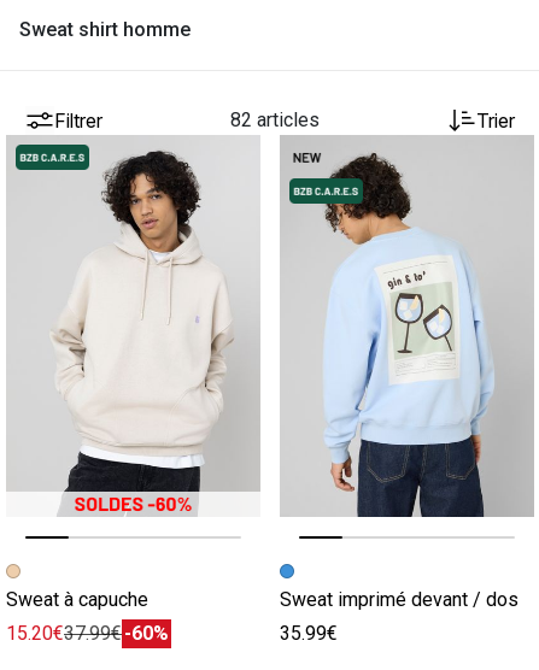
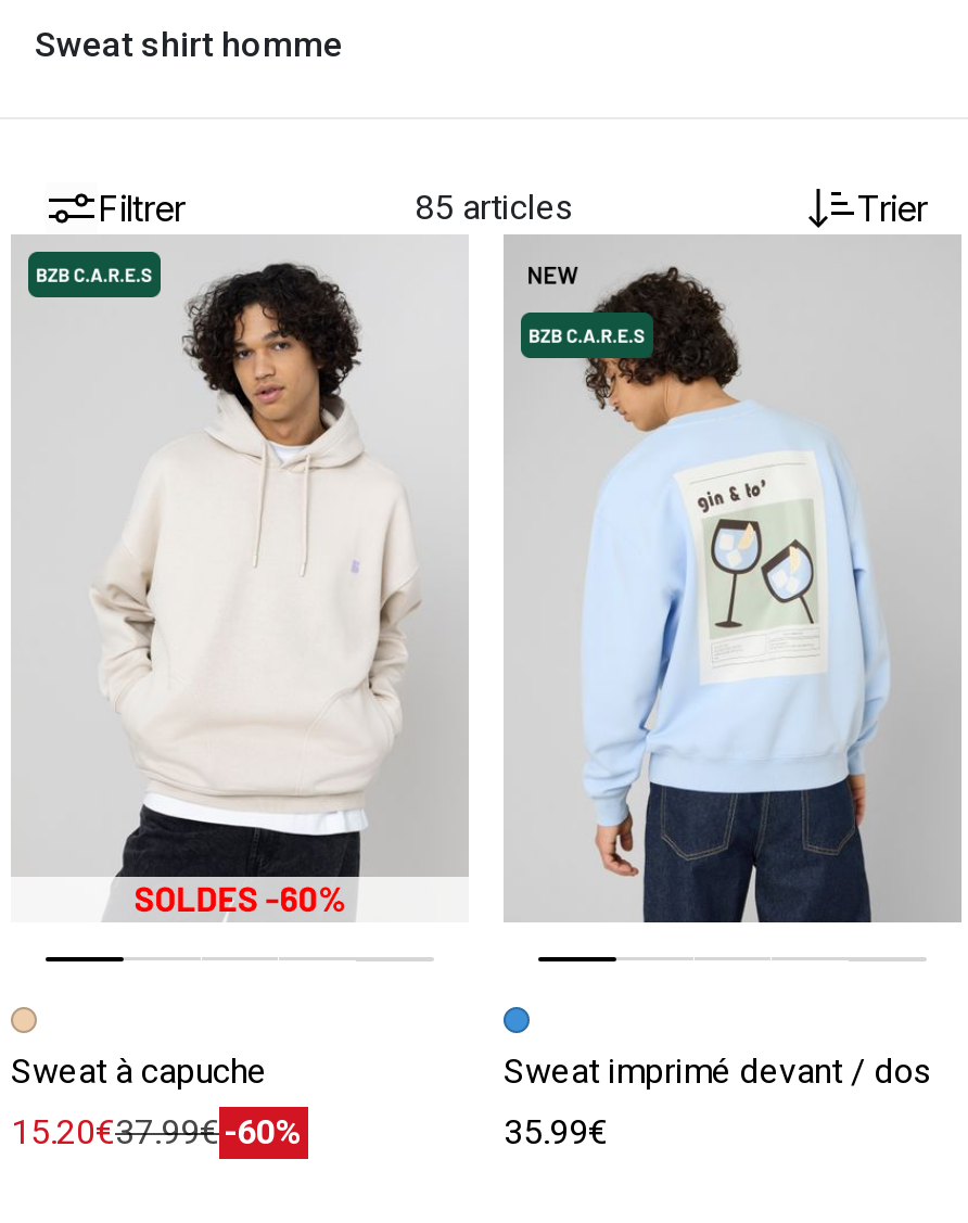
[230,108,320,131] 82 articles -> [415,187,575,228] 85 articles

